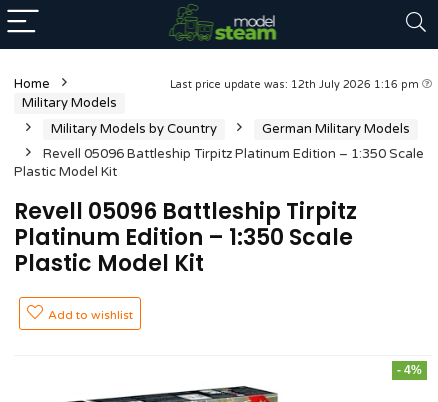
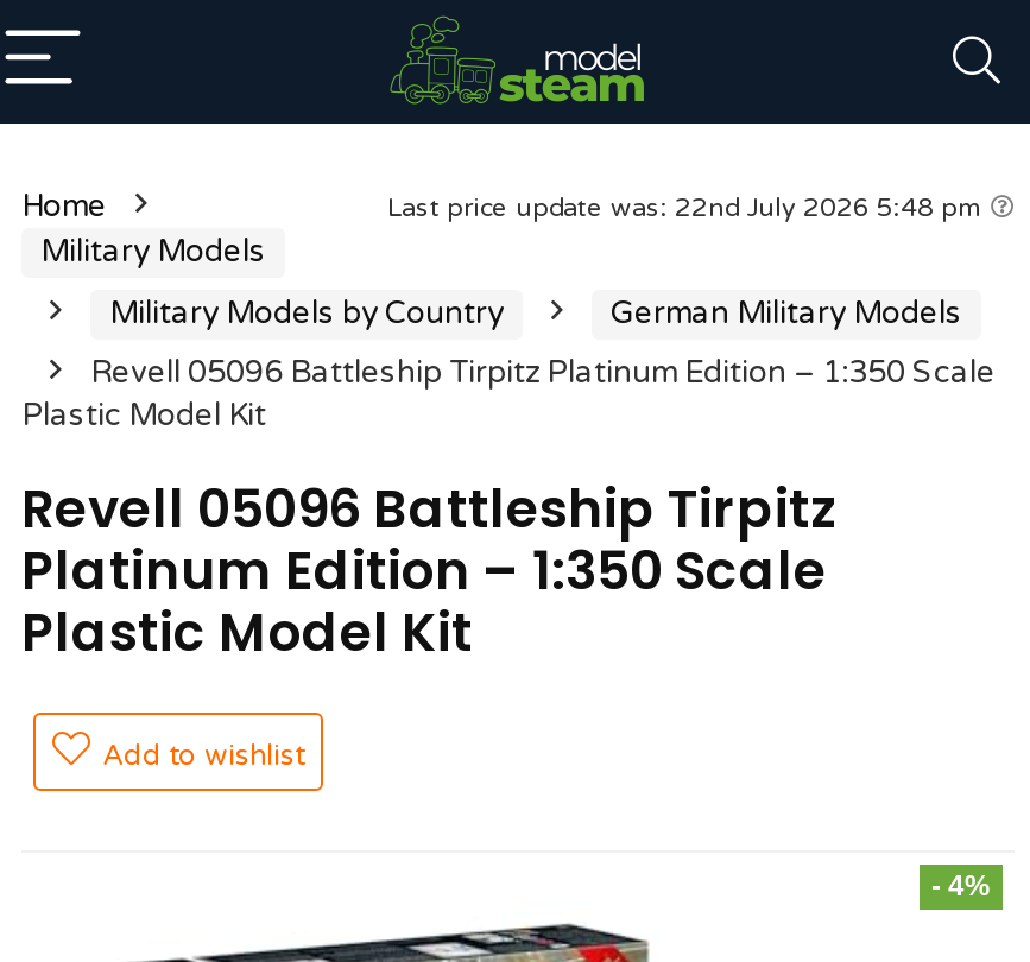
[170,78,422,91] Last price update was: 12th July 2026 1:16 pm -> [387,192,991,223] Last price update was: 22nd July 2026 5:48 pm

